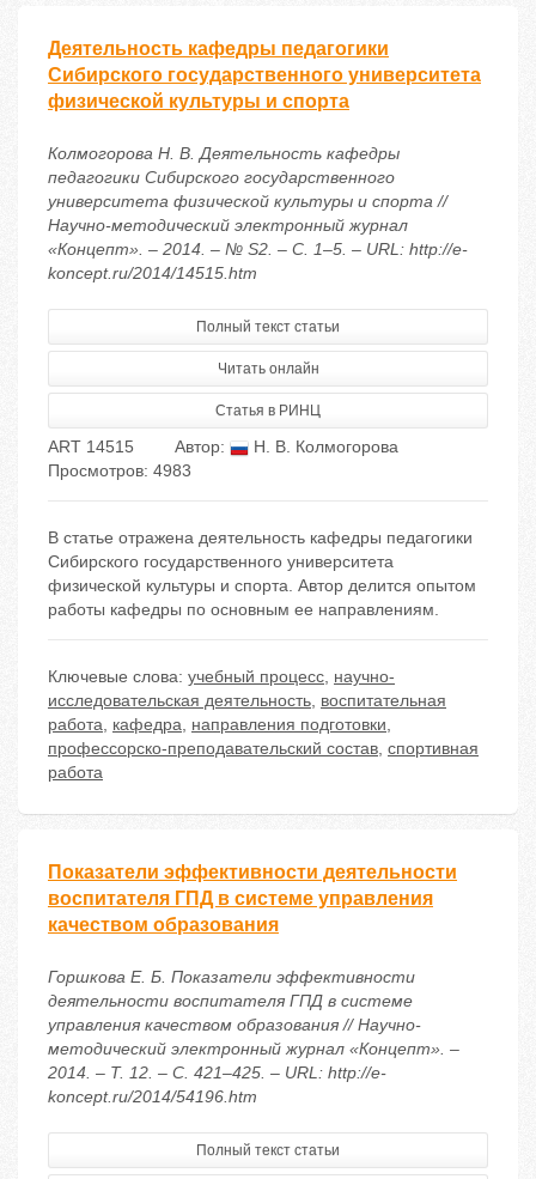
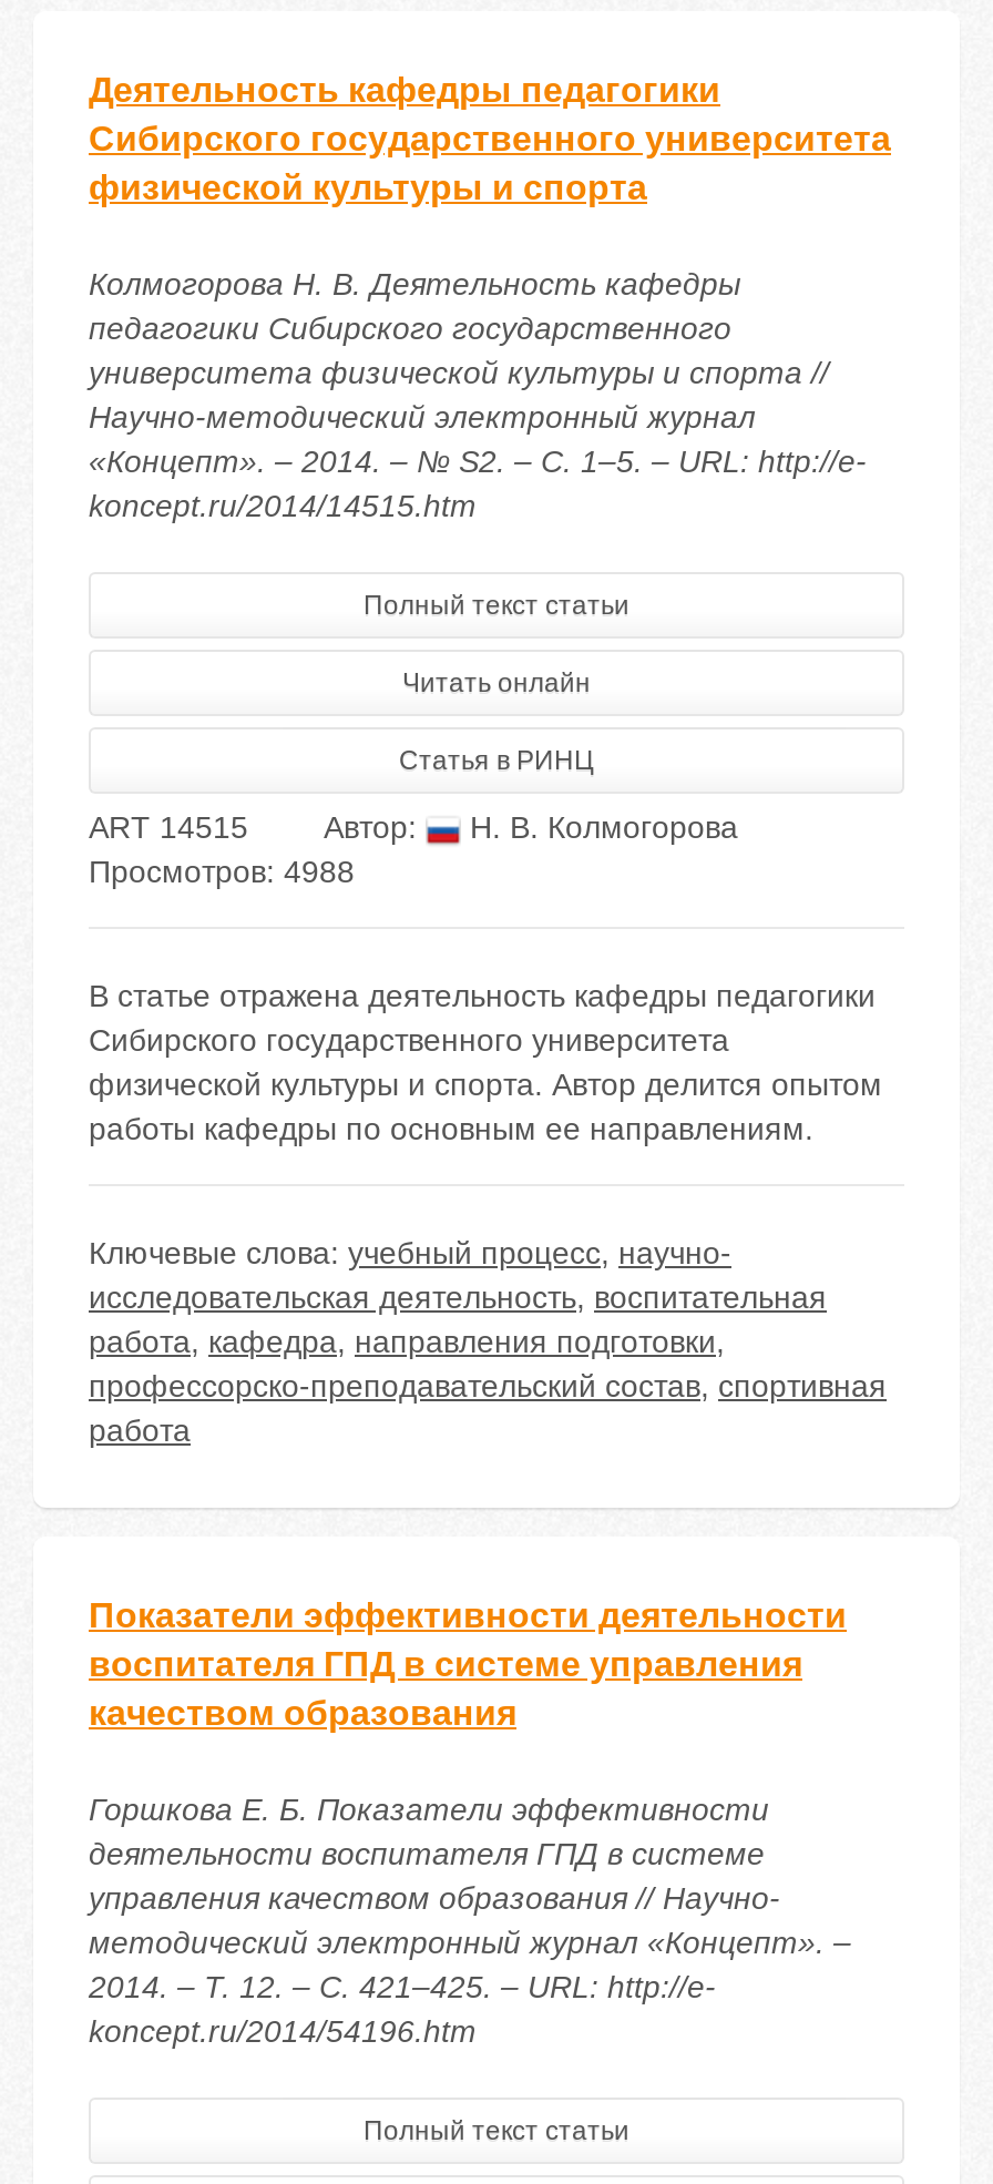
[48,461,191,480] Просмотров: 4983 -> [89,854,355,890] Просмотров: 4988

